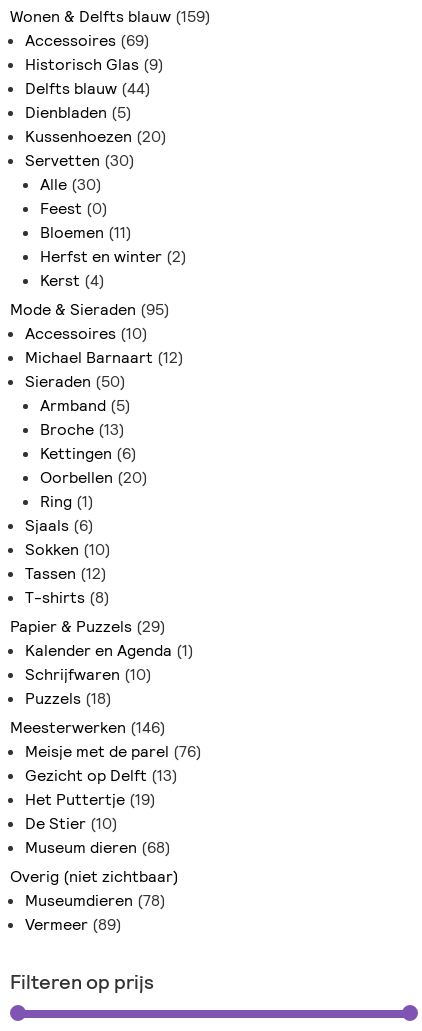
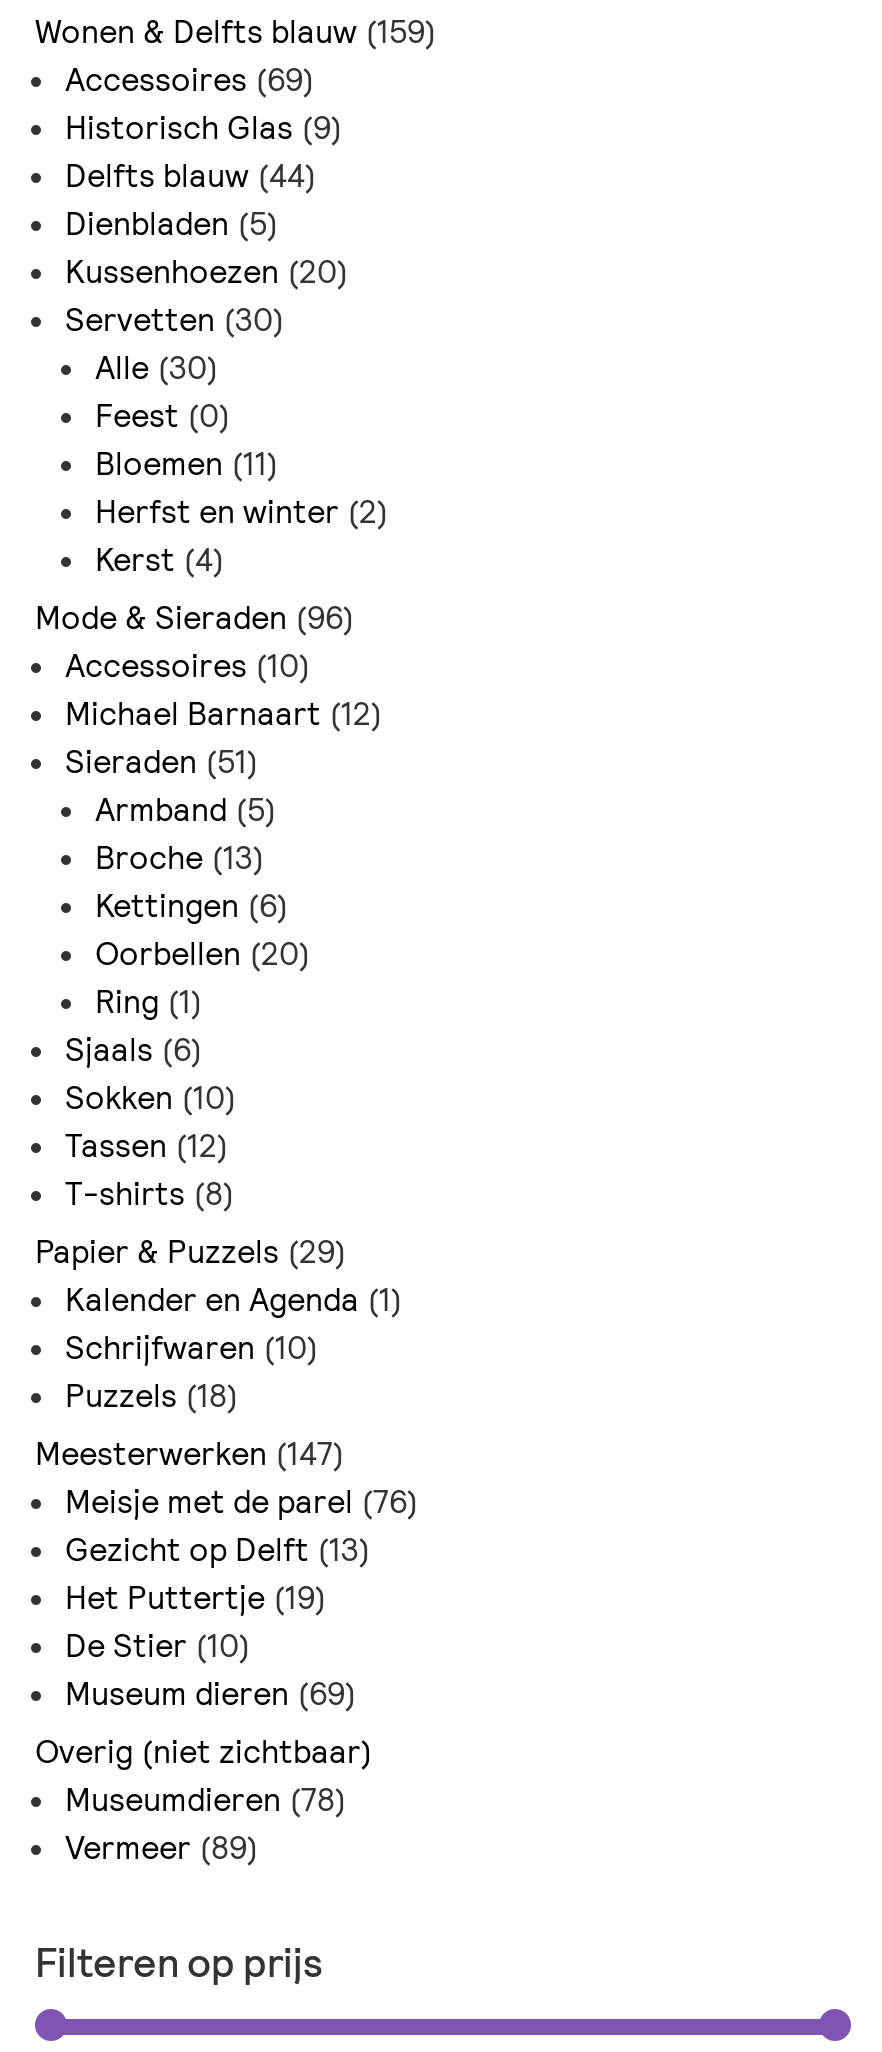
[10,299,170,320] Mode & Sieraden (95) -> [35,597,355,639] Mode & Sieraden (96)
[25,371,126,392] Sieraden (50) -> [65,741,259,783] Sieraden (51)
[10,717,166,738] Meesterwerken (146) -> [35,1433,345,1475] Meesterwerken (147)
[25,837,171,858] Museum dieren (68) -> [65,1673,357,1715] Museum dieren (69)

